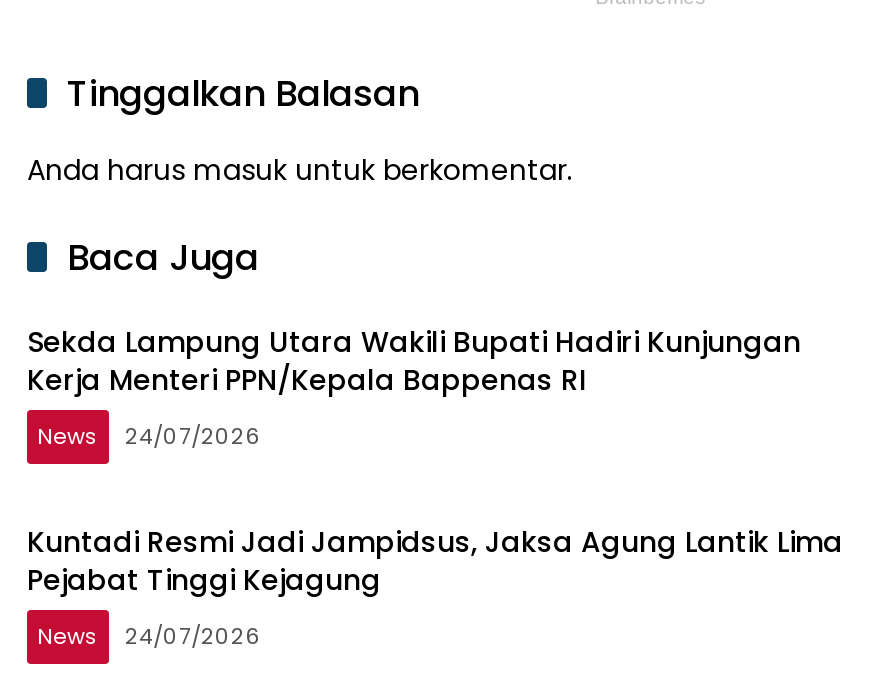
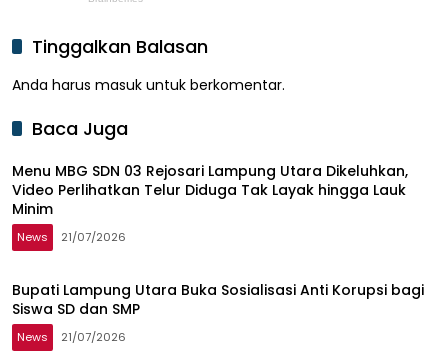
[27,321,801,399] Sekda Lampung Utara Wakili Bupati Hadiri Kunjungan | Kerja Menteri PPN/Kepala Bappenas RI -> [12,161,408,219] Menu MBG SDN 03 Rejosari Lampung Utara Dikeluhkan, | Video Perlihatkan Telur Diduga Tak Layak hingga Lauk | Minim
[37,419,261,451] News 24/07/2026 -> [17,229,126,245] News 21/07/2026
[27,521,843,599] Kuntadi Resmi Jadi Jampidsus, Jaksa Agung Lantik Lima | Pejabat Tinggi Kejagung -> [12,280,424,319] Bupati Lampung Utara Buka Sosialisasi Anti Korupsi bagi | Siswa SD dan SMP
[37,619,261,651] News 24/07/2026 -> [17,329,126,345] News 21/07/2026

